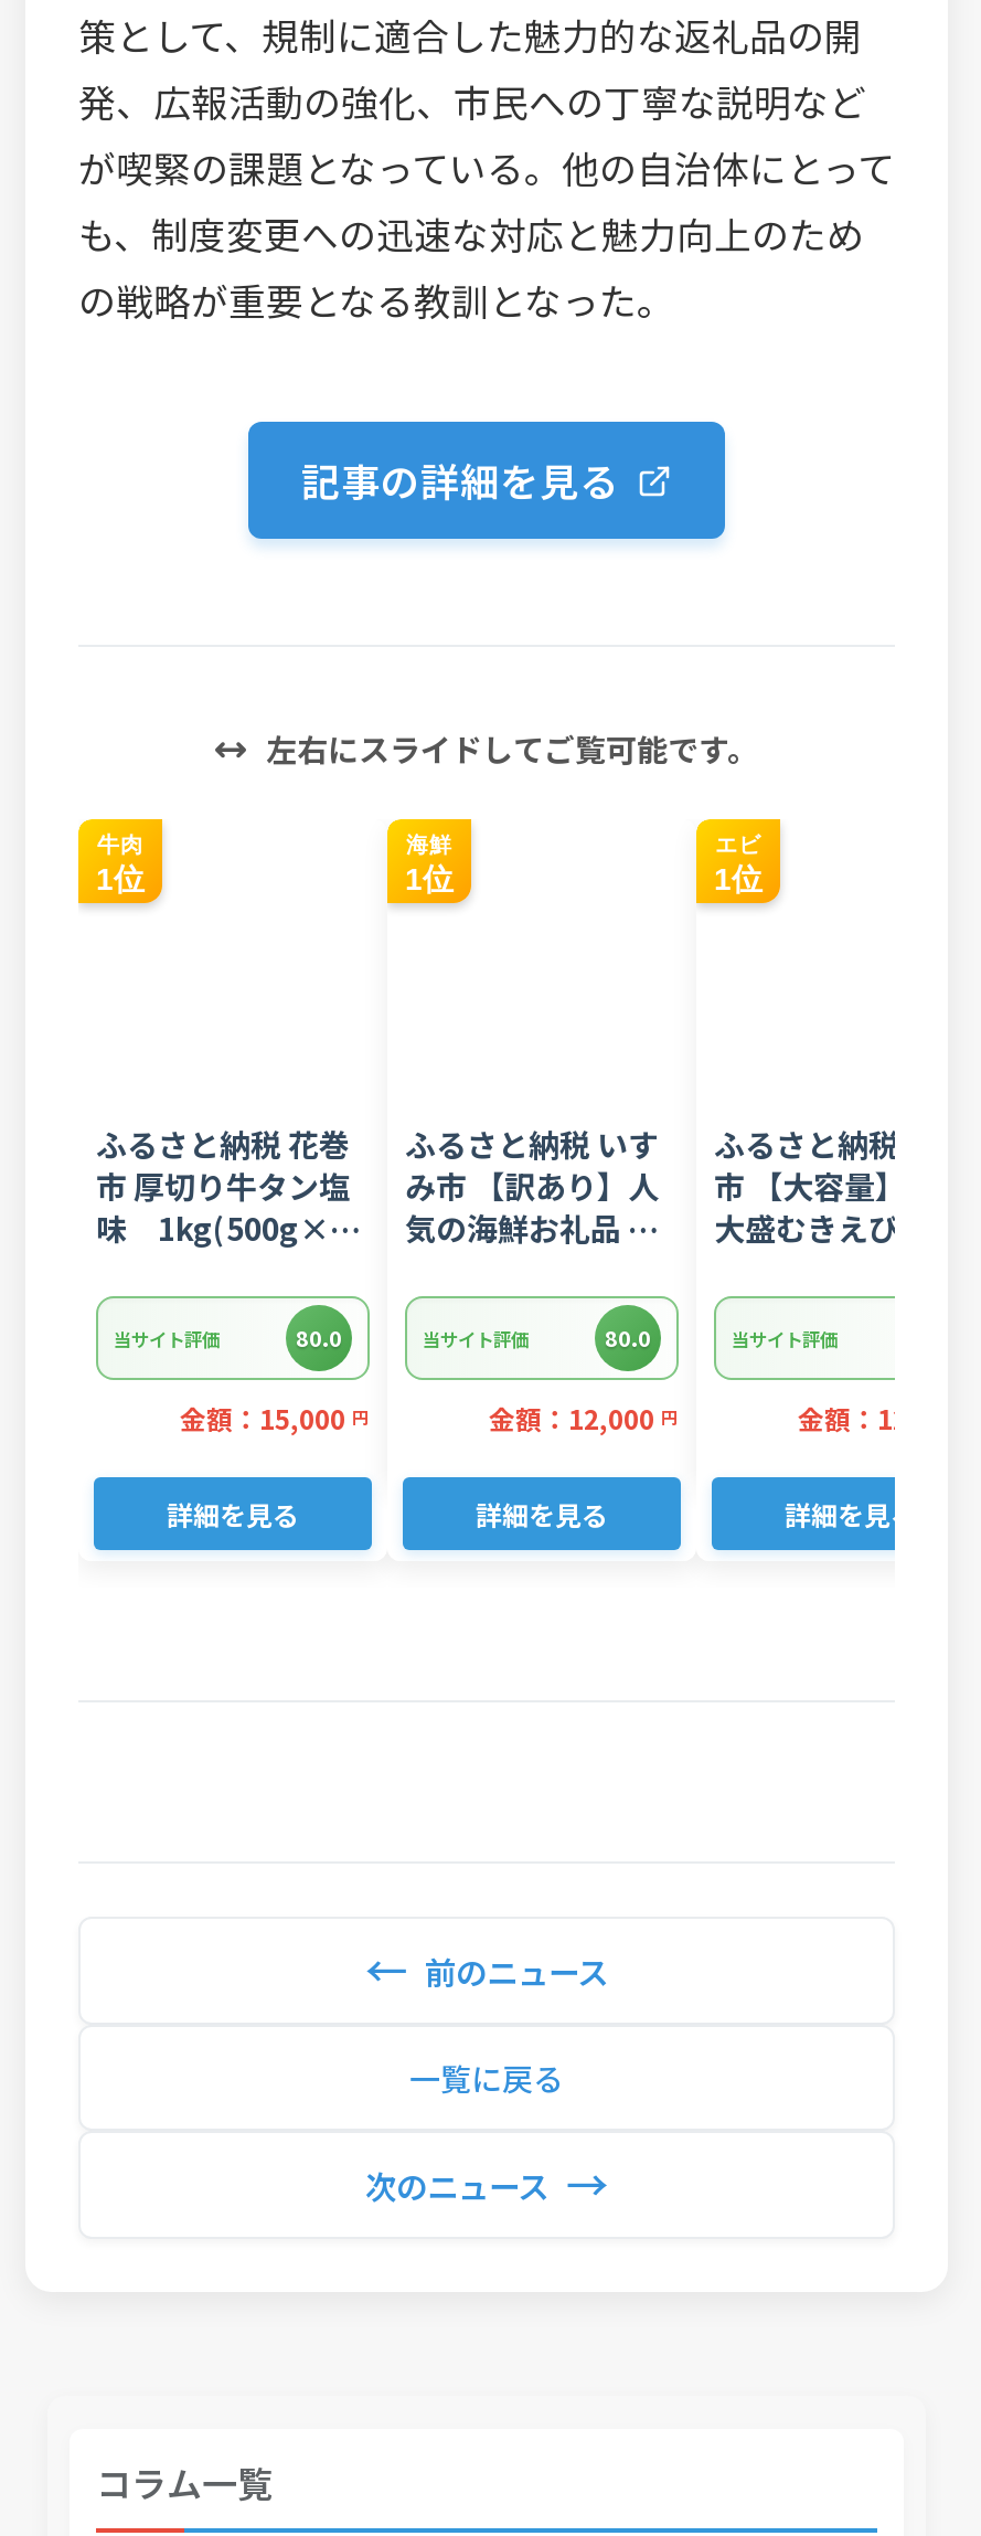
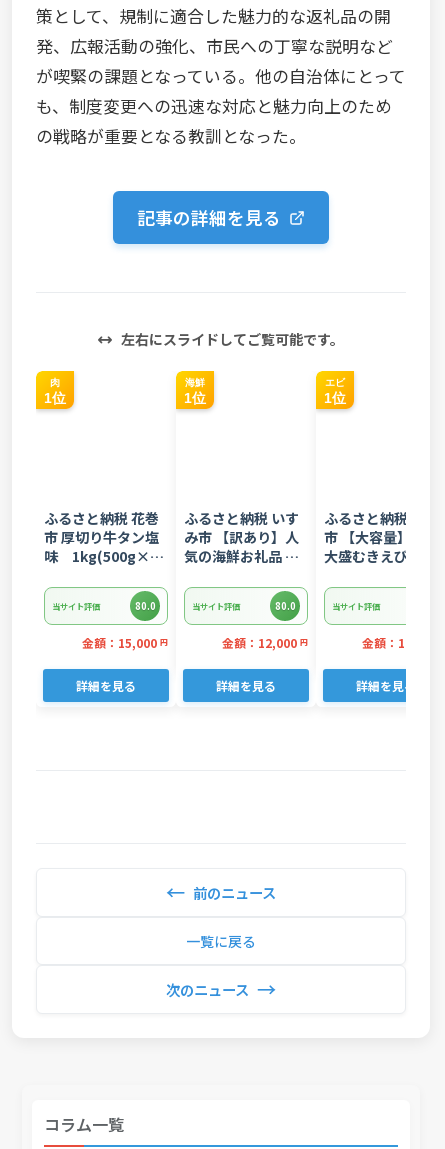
[97,833,143,858] 牛肉 -> [50,377,60,388] 肉

